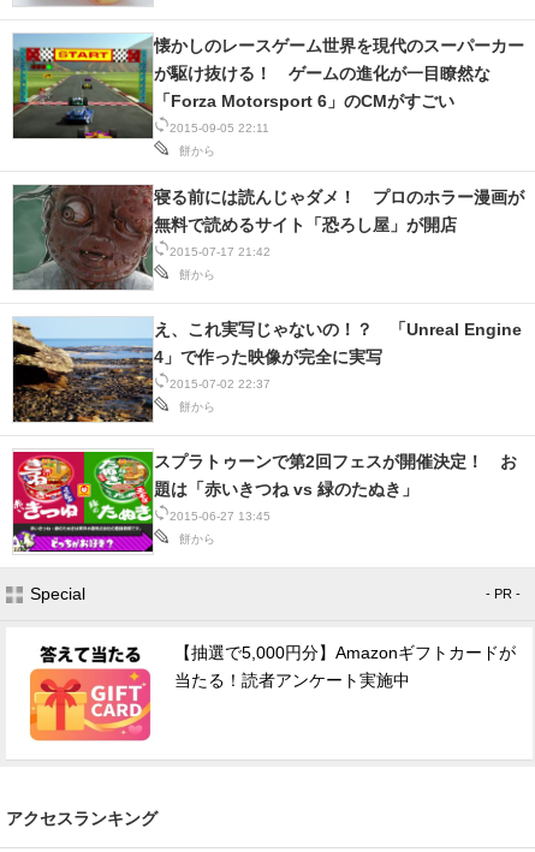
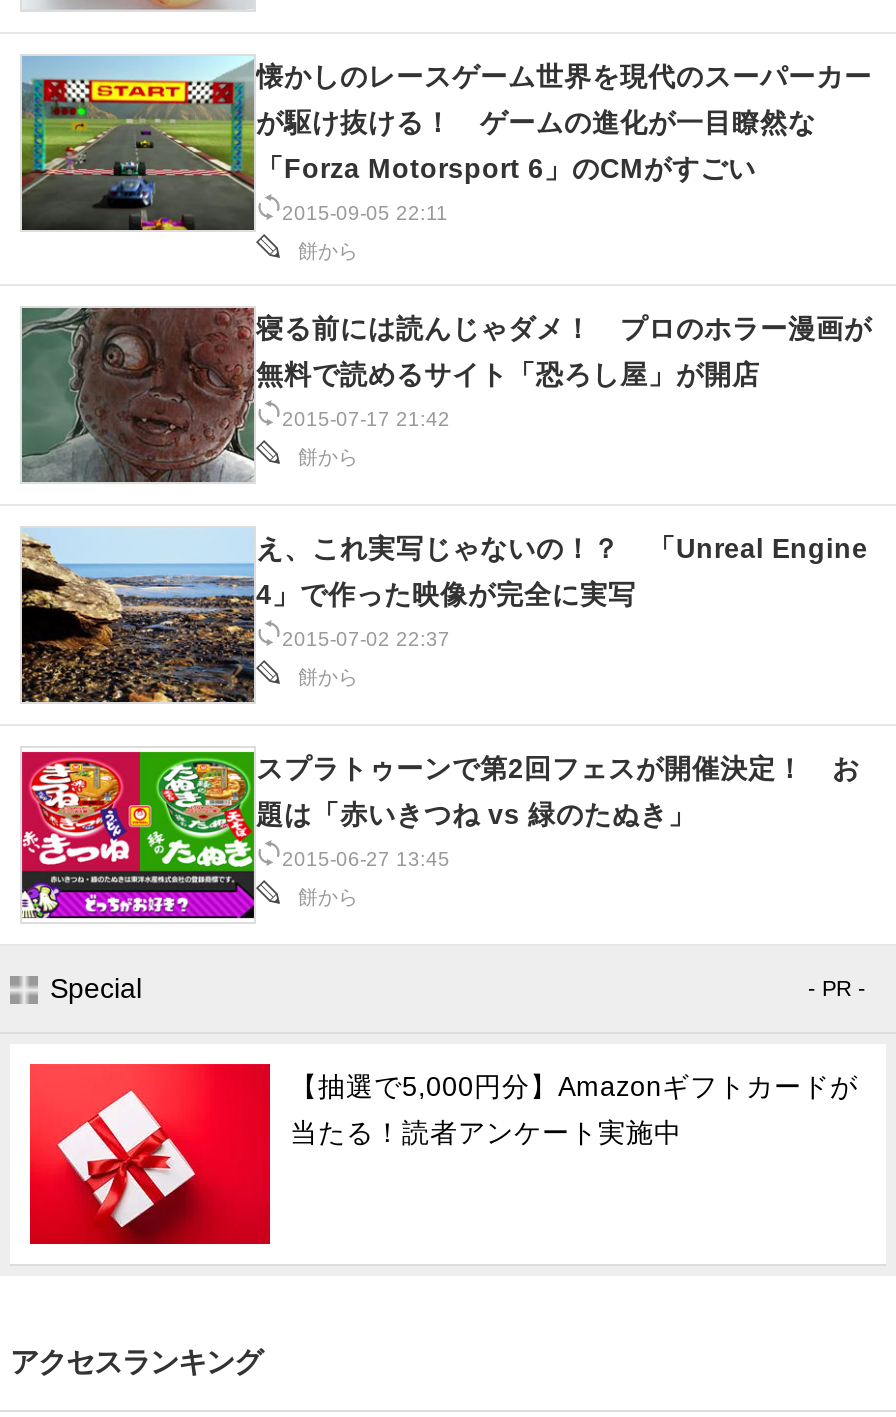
[18,639,162,747] [image] -> [28,1062,272,1246] [image]

